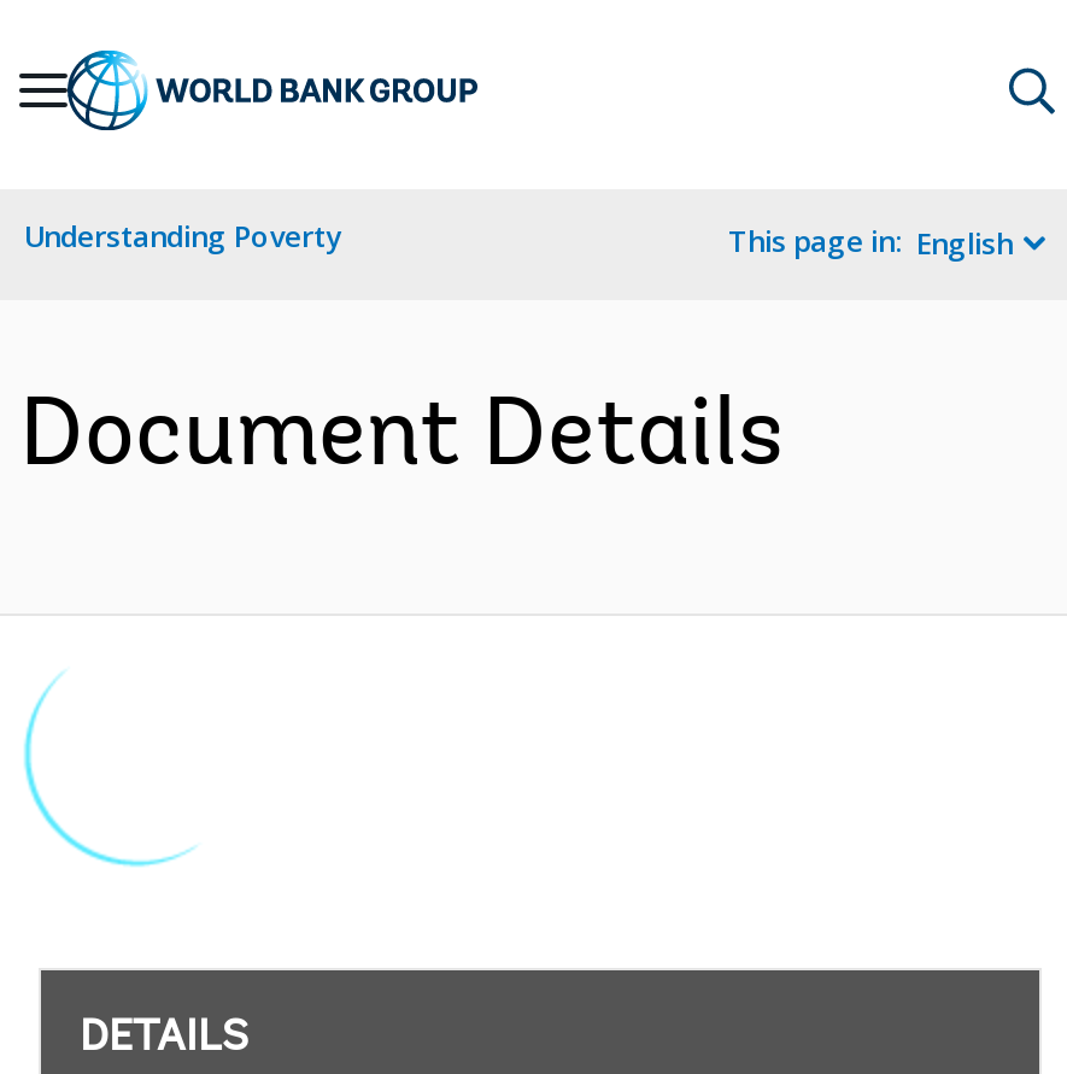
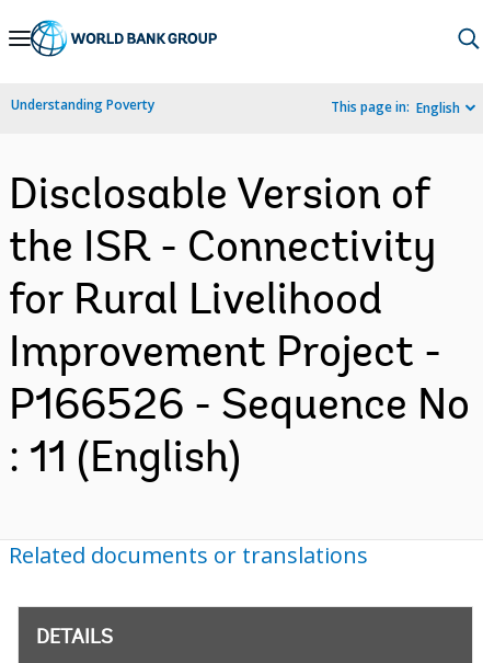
[19,392,784,488] Document Details -> [9,175,470,570] Disclosable Version of | the ISR - Connectivity | for Rural Livelihood | Improvement Project - | P166526 - Sequence No | : 11 (English) | Related documents or translations

